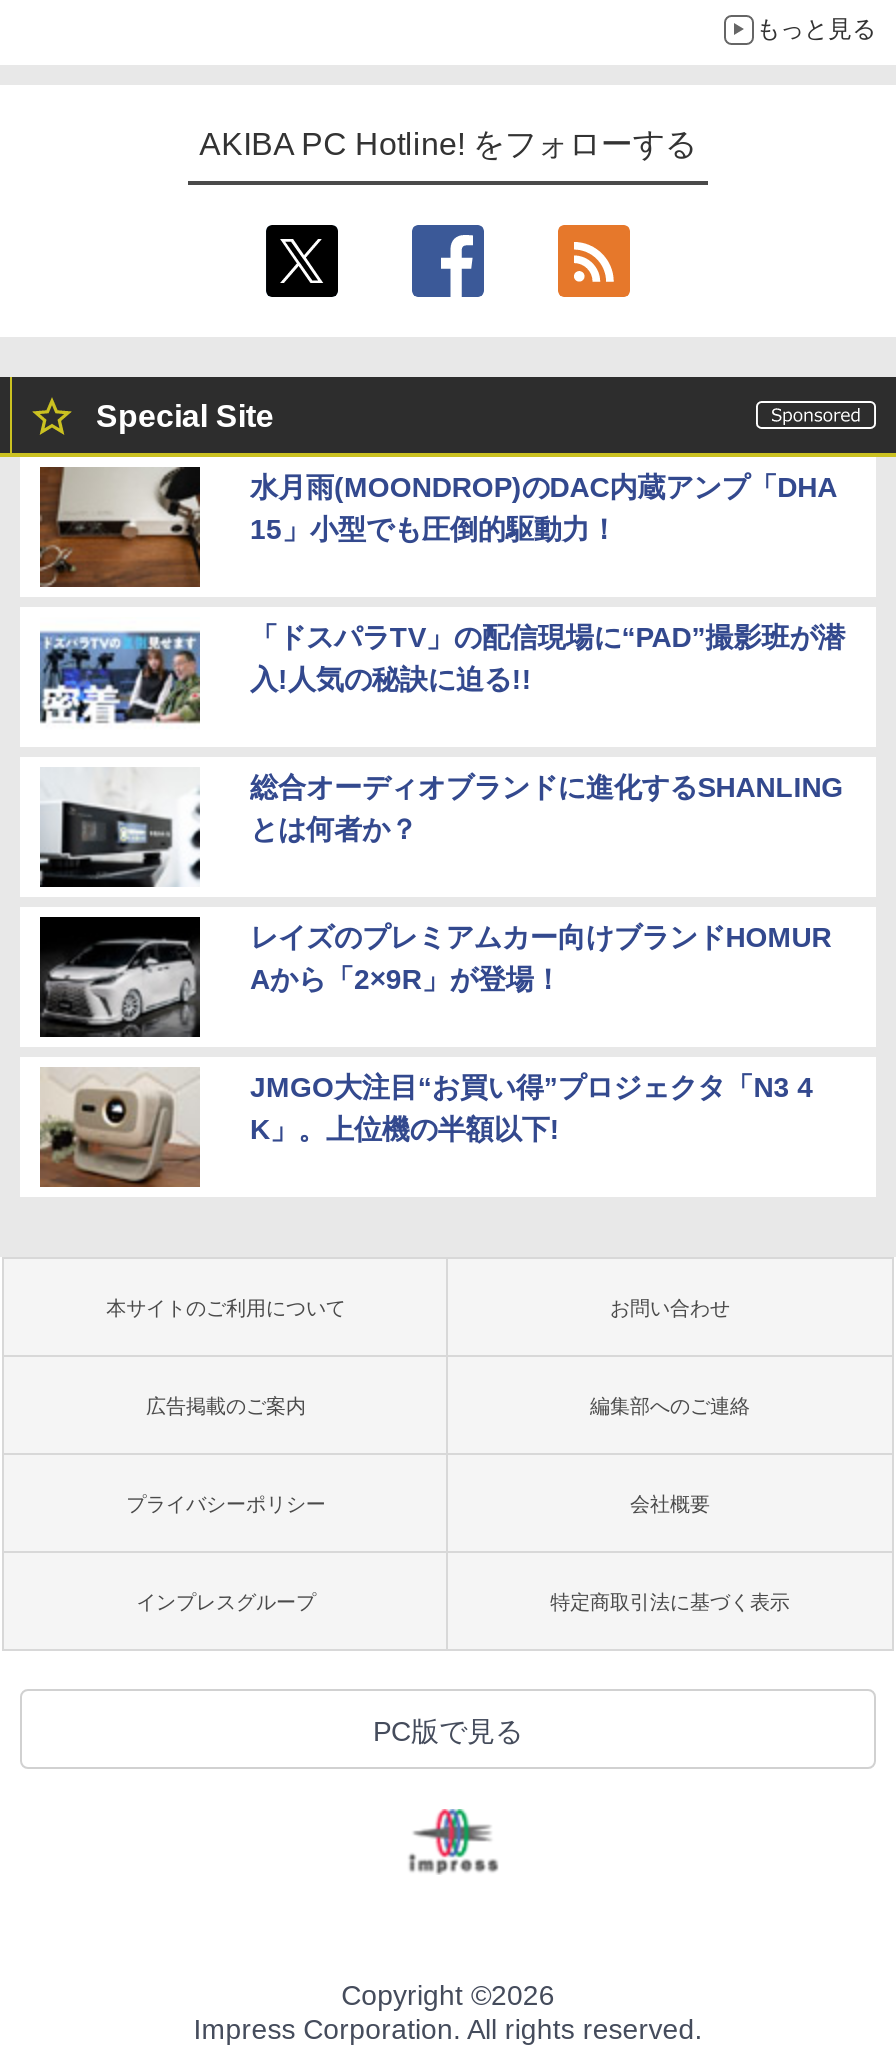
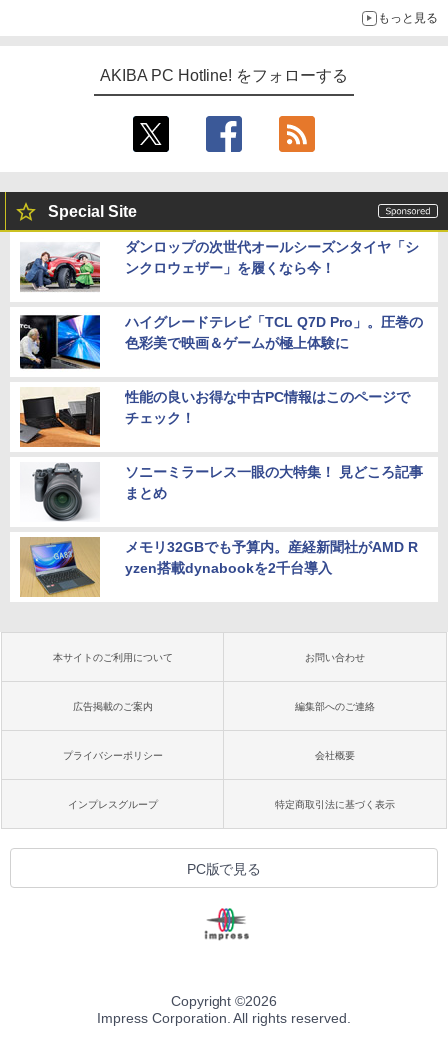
[38,465,837,589] [image] | 水月雨(MOONDROP)のDAC内蔵アンプ「DHA | 15」小型でも圧倒的駆動力！ -> [20,237,419,297] [image] | ダンロップの次世代オールシーズンタイヤ「シ | ンクロウェザー」を履くなら今！
[38,621,845,731] [image] | 「ドスパラTV」の配信現場に“PAD”撮影班が潜 | 入!人気の秘訣に迫る!! -> [19,314,423,370] [image] | ハイグレードテレビ「TCL Q7D Pro」。圧巻の | 色彩美で映画＆ゲームが極上体験に
[38,771,843,889] [image] | 総合オーディオブランドに進化するSHANLING | とは何者か？ -> [19,389,410,448] [image] | 性能の良いお得な中古PC情報はこのページで | チェック！
[38,915,831,1039] [image] | レイズのプレミアムカー向けブランドHOMUR | Aから「2×9R」が登場！ -> [20,462,423,522] [image] | ソニーミラーレス一眼の大特集！ 見どころ記事 | まとめ
[38,1069,813,1189] [image] | JMGO大注目“お買い得”プロジェクタ「N3 4 | K」。上位機の半額以下! -> [20,537,418,598] [image] | メモリ32GBでも予算内。産経新聞社がAMD R | yzen搭載dynabookを2千台導入

